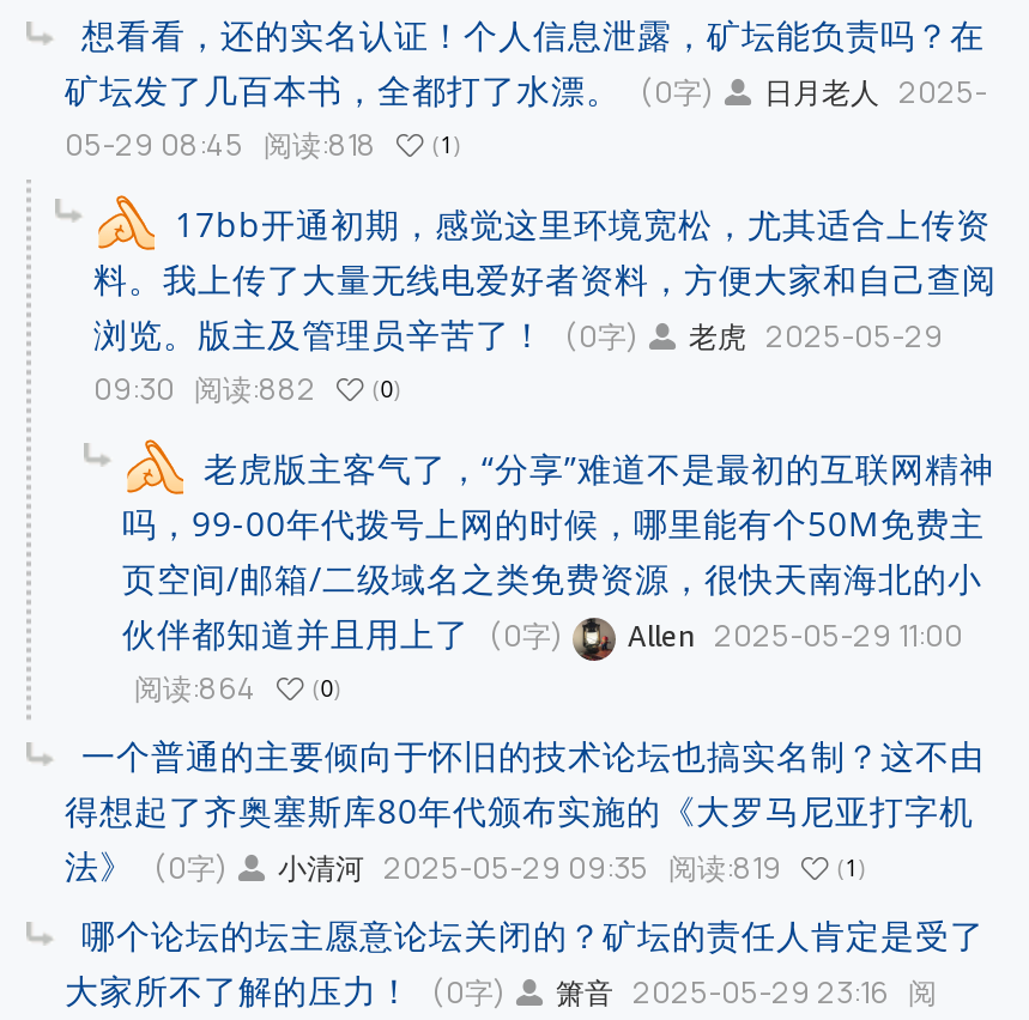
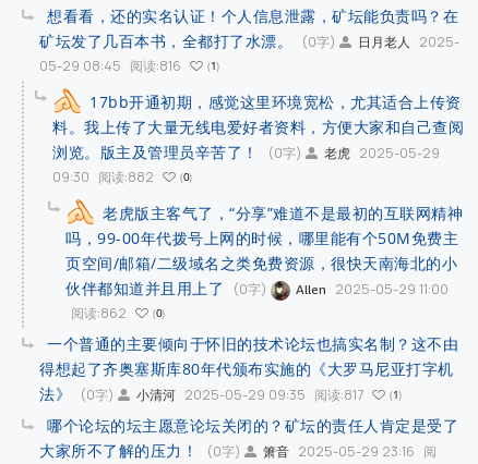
[65,125,454,165] 05-29 08:45 阅读:818 1 -> [39,57,216,75] 05-29 08:45 阅读:816 1
[134,668,334,709] 阅读:864 0 -> [71,304,162,322] 阅读:862 0
[65,843,858,888] 法》 (0字) 小清河 2025-05-29 09:35 阅读:819 1 -> [39,383,399,404] 法》 (0字) 小清河 2025-05-29 09:35 阅读:817 1

